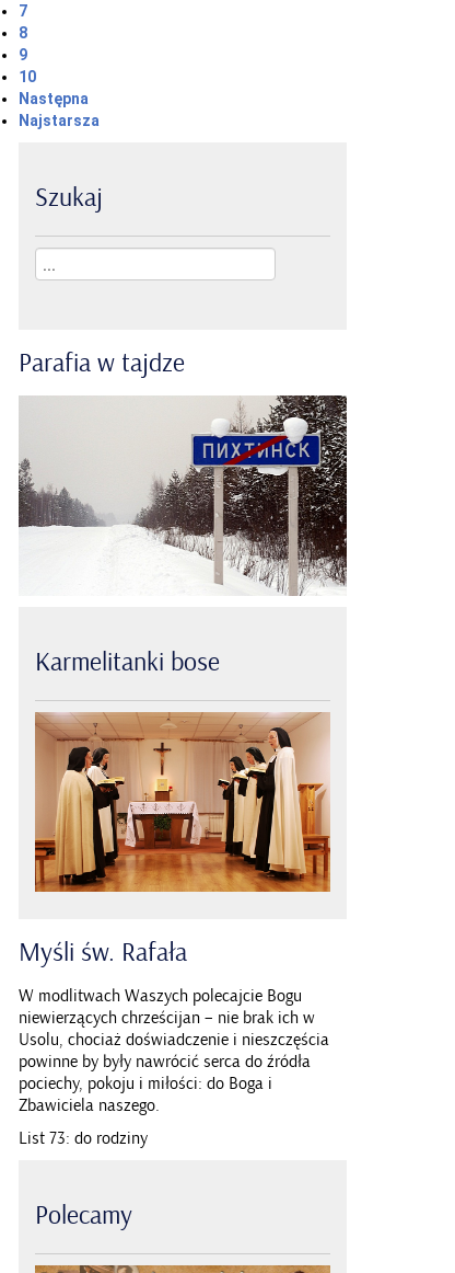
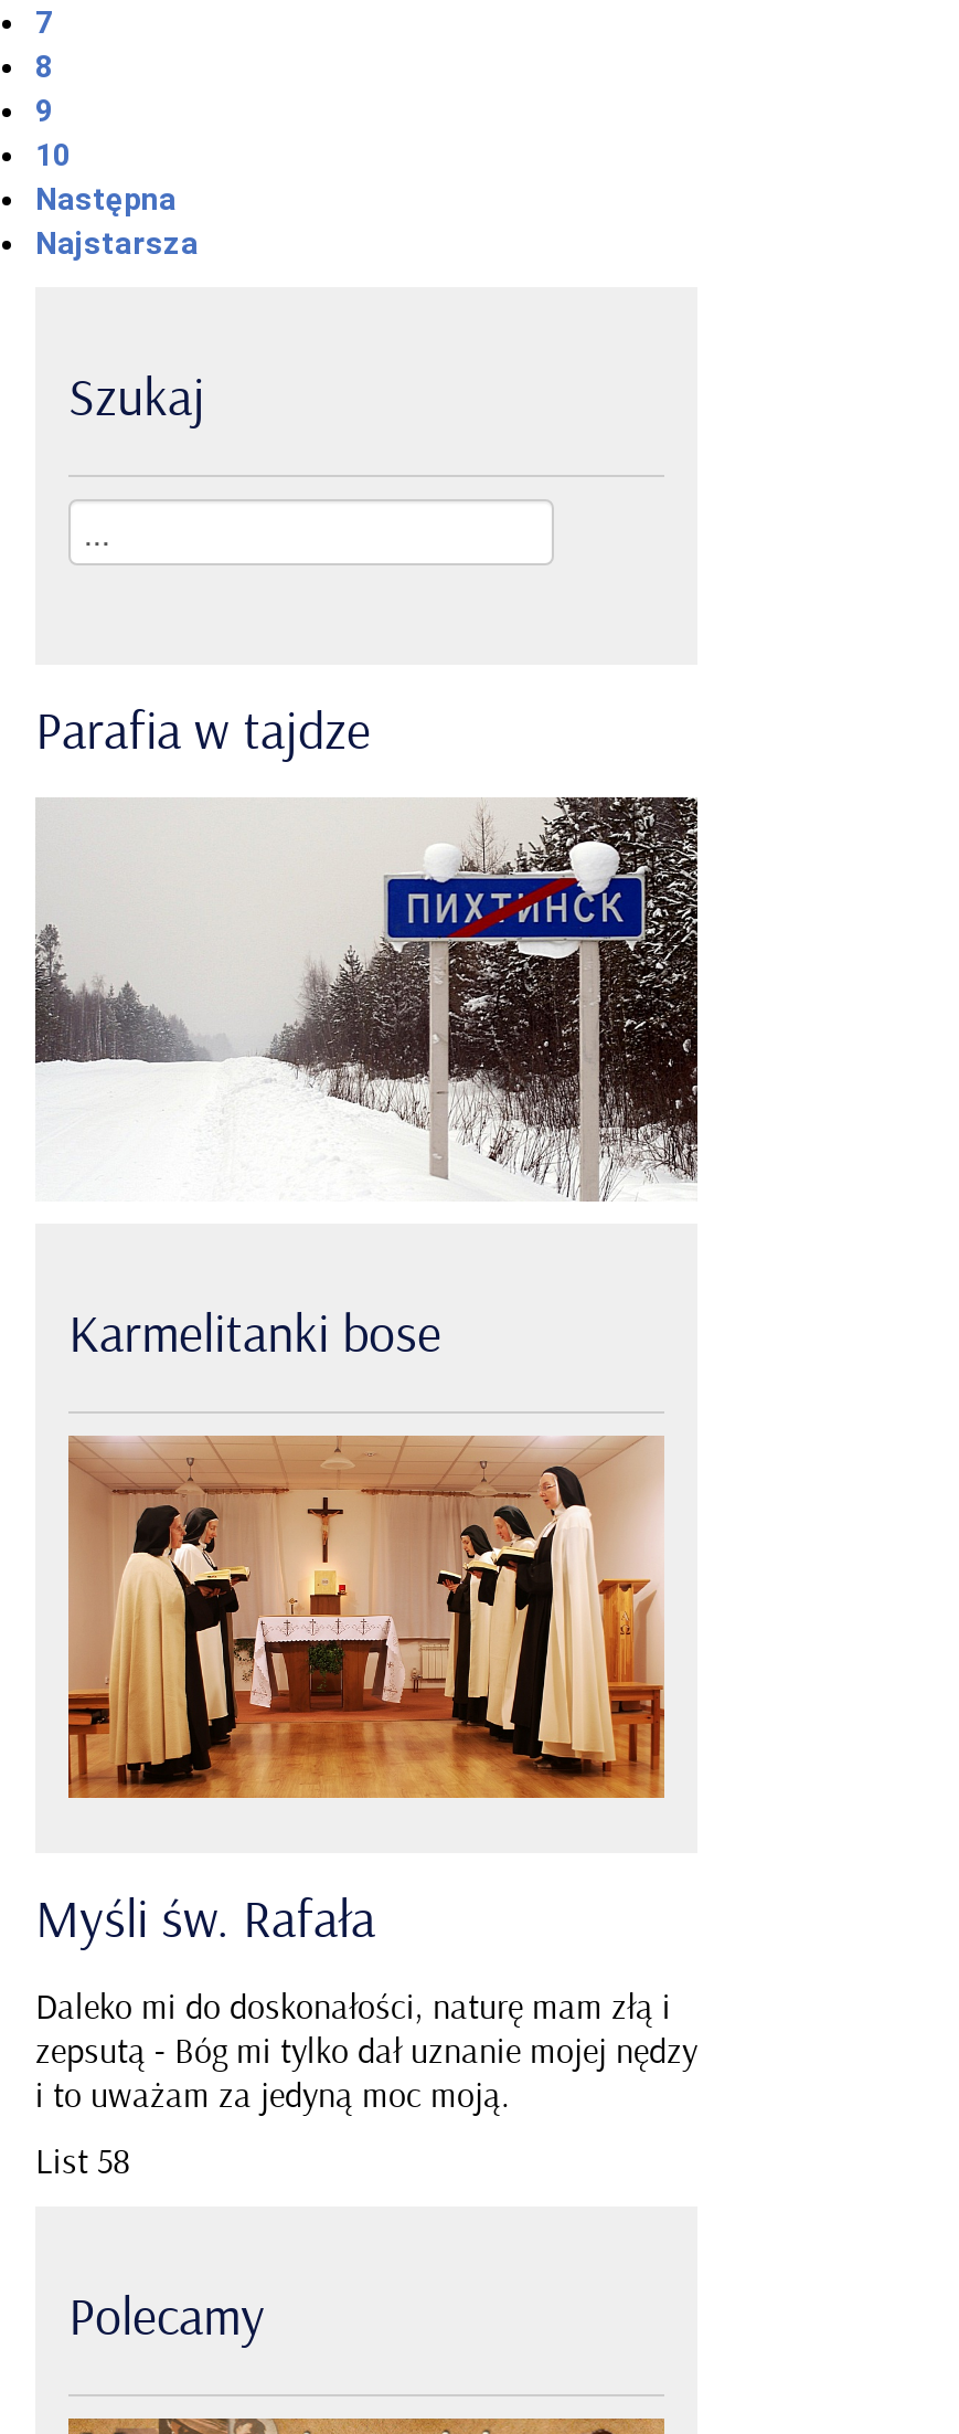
[19,985,329,1116] W modlitwach Waszych polecajcie Bogu | niewierzących chrześcijan – nie brak ich w | Usolu, chociaż doświadczenie i nieszczęścia | powinne by były nawrócić serca do źródła | pociechy, pokoju i miłości: do Boga i | Zbawiciela naszego. -> [35,1985,697,2118] Daleko mi do doskonałości, naturę mam złą i | zepsutą - Bóg mi tylko dał uznanie mojej nędzy | i to uważam za jedyną moc moją.
[19,1127,148,1149] List 73: do rodziny -> [35,2140,130,2184] List 58

